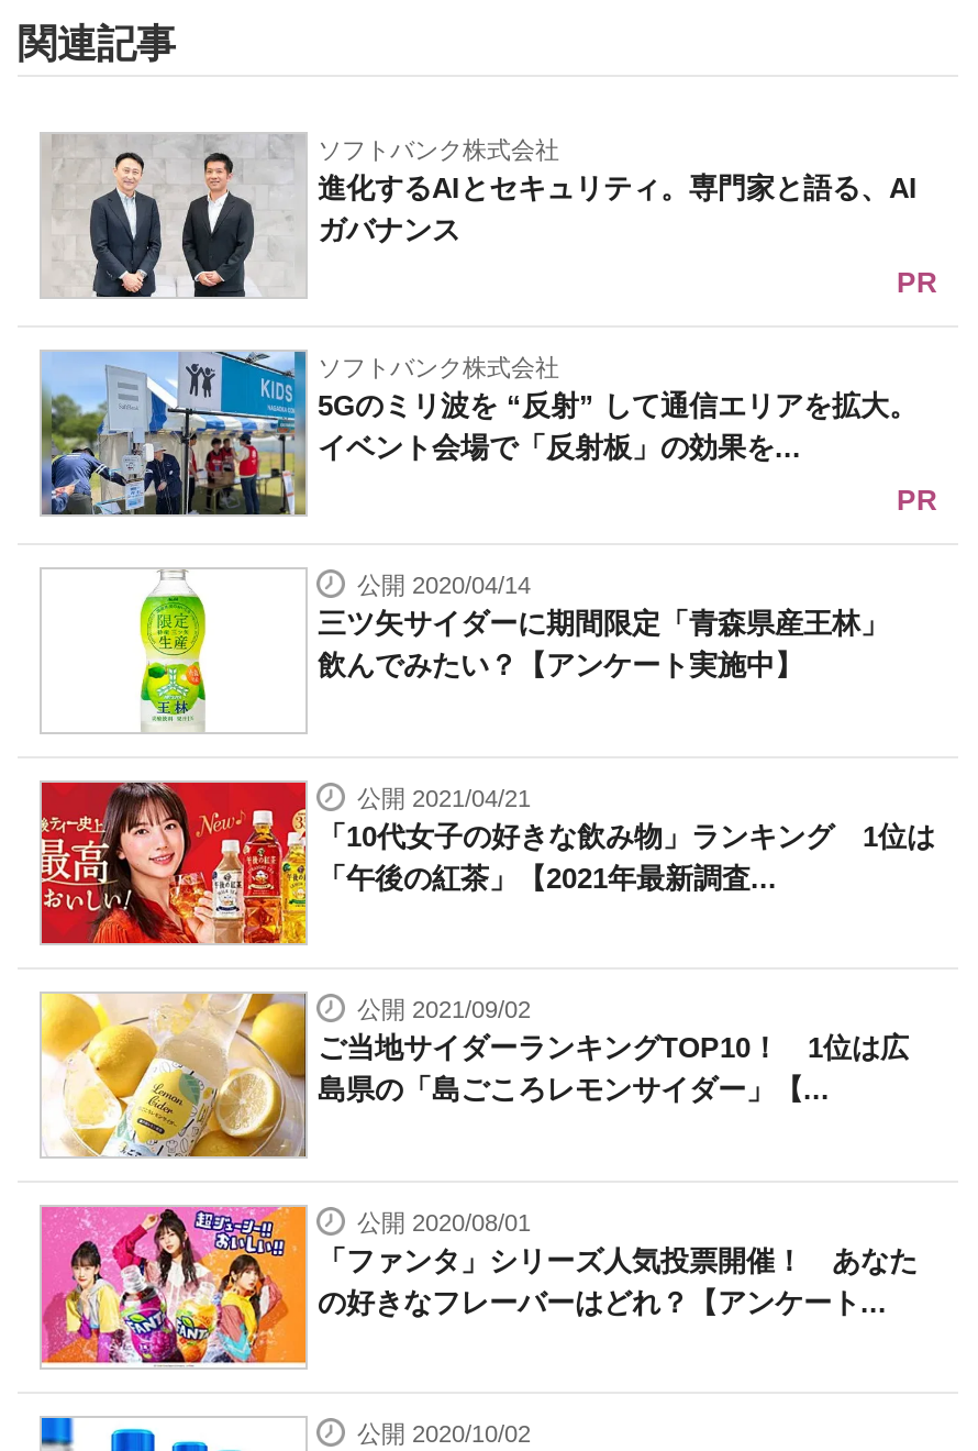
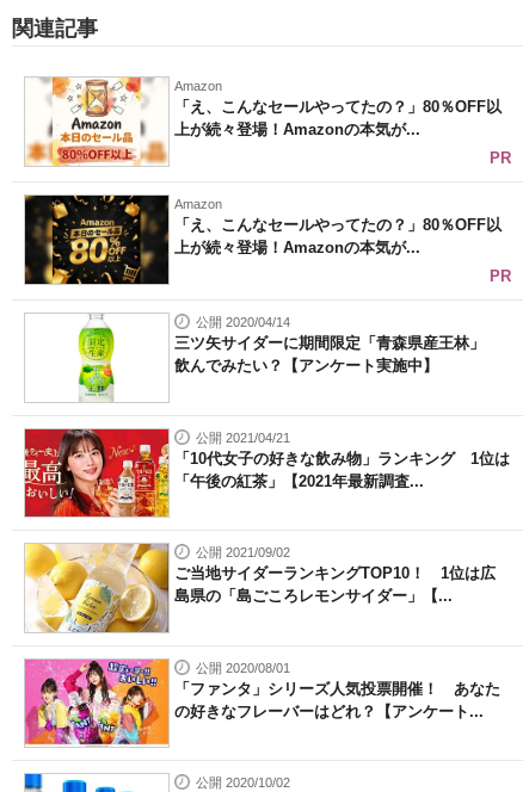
[42,134,918,299] [image] | ソフトバンク株式会社 | 進化するAIとセキュリティ。専門家と語る、AI | ガバナンス -> [26,76,502,167] [image] | Amazon | 「え、こんなセールやってたの？」80％OFF以 | 上が続々登場！Amazonの本気が...
[40,350,918,517] [image] | ソフトバンク株式会社 | 5Gのミリ波を “反射” して通信エリアを拡大。 | イベント会場で「反射板」の効果を... -> [24,194,502,285] [image] | Amazon | 「え、こんなセールやってたの？」80％OFF以 | 上が続々登場！Amazonの本気が...

